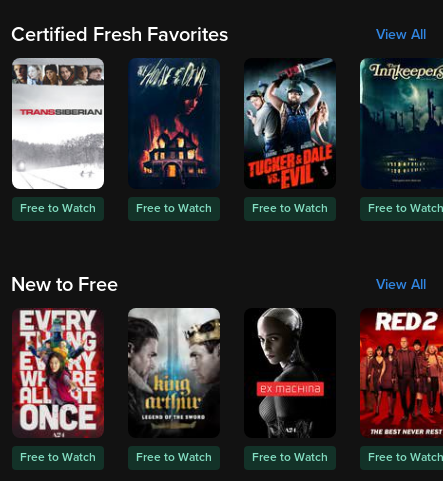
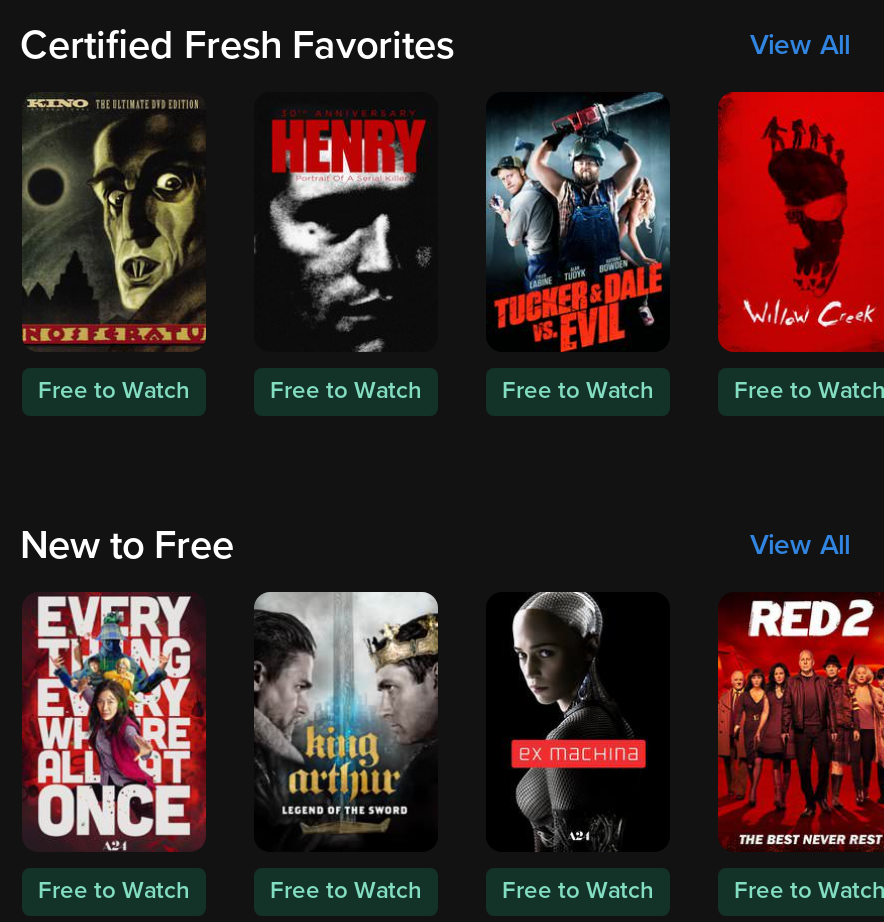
[11,57,105,190] [image] -> [20,92,208,354] [image]
[128,58,220,188] [image] -> [256,94,436,354] [image]
[359,58,440,188] [image] -> [716,90,878,354] [image]

